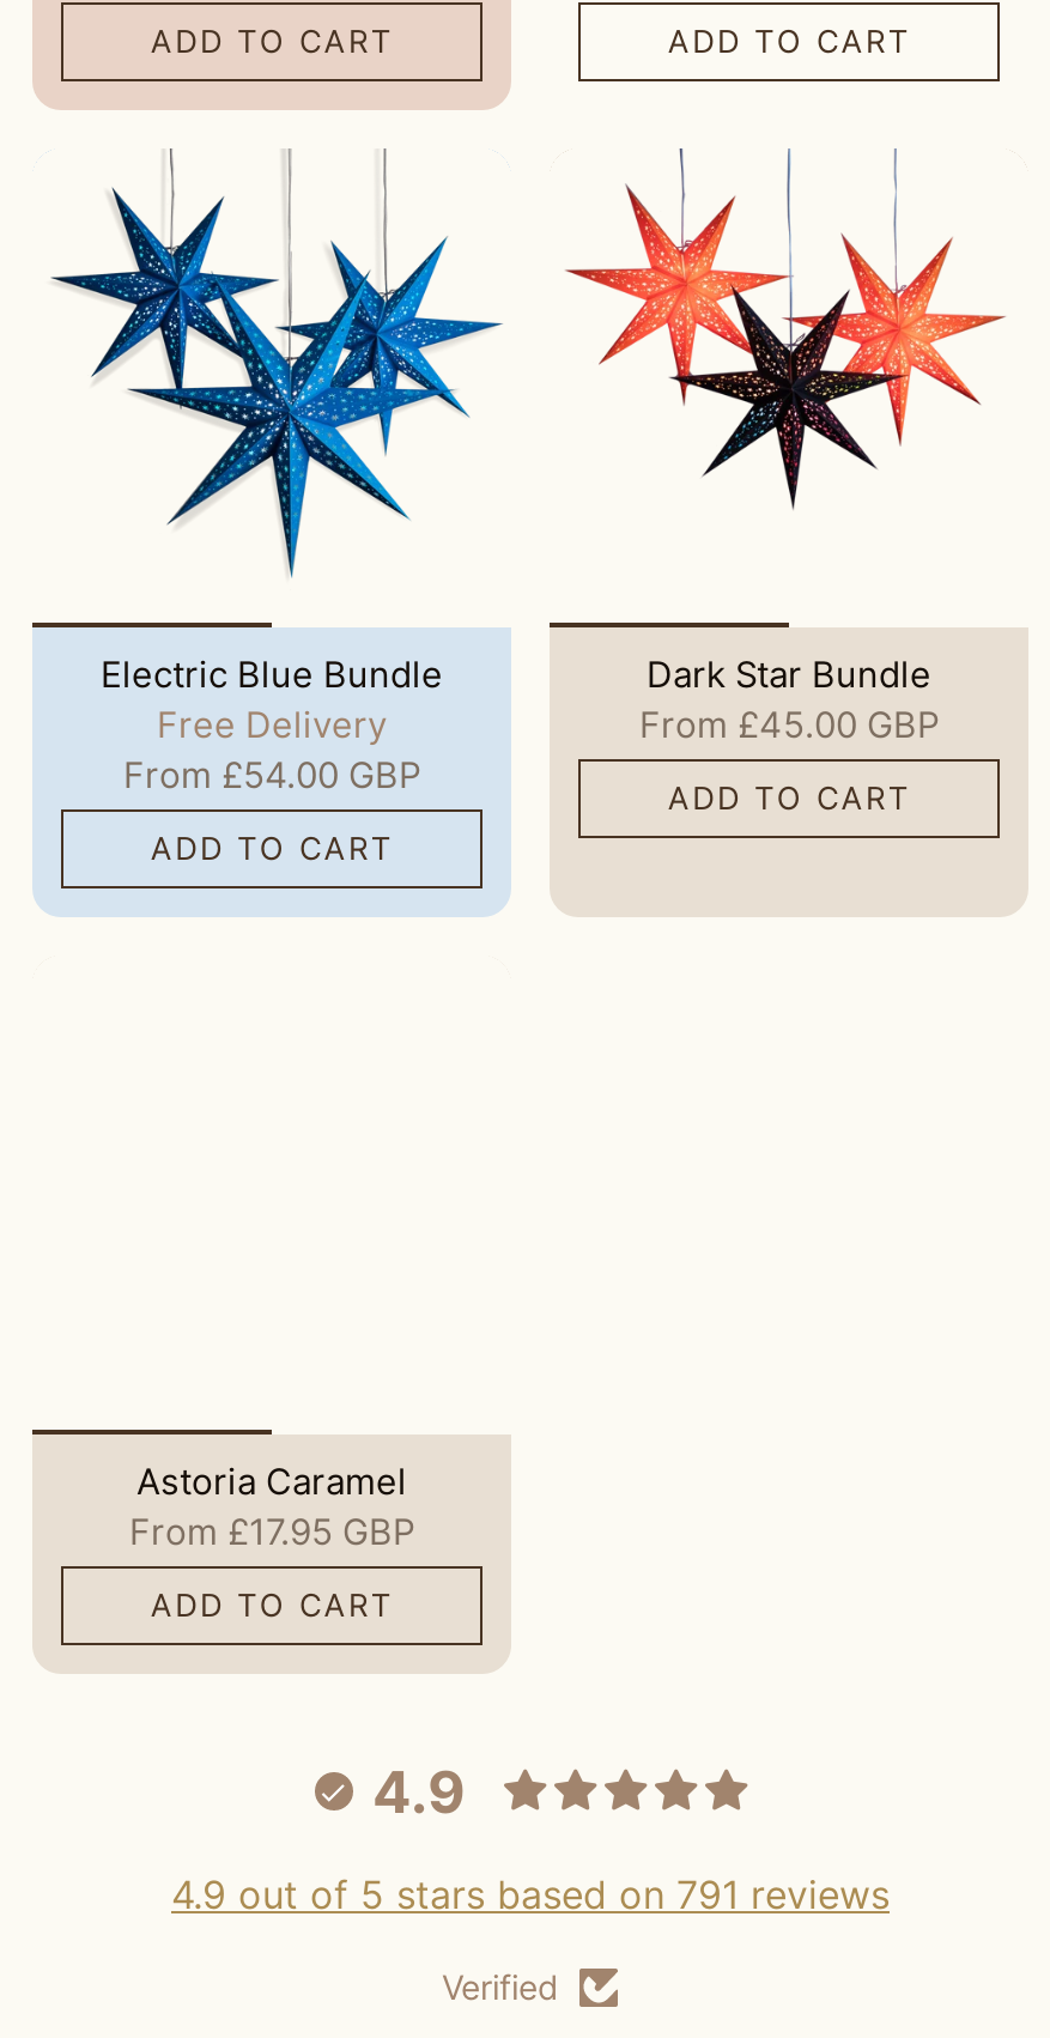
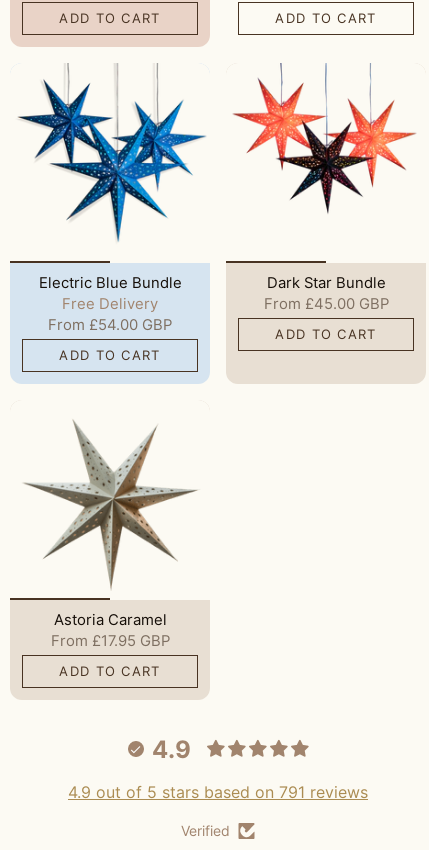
none -> [24,420,197,589] [image]

